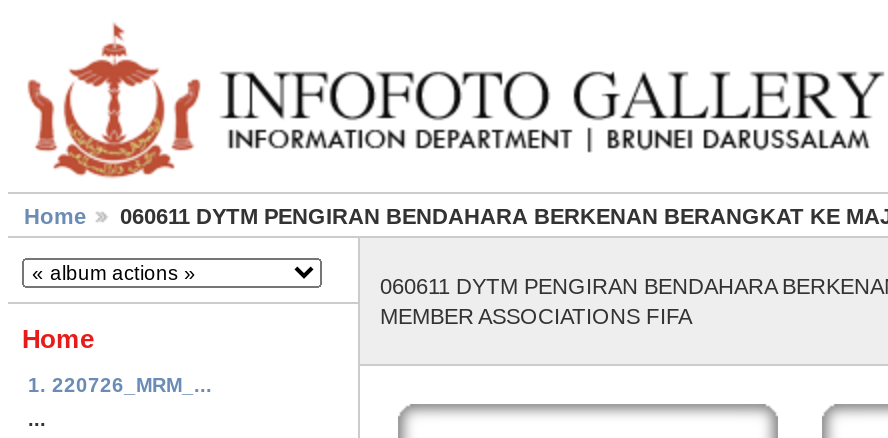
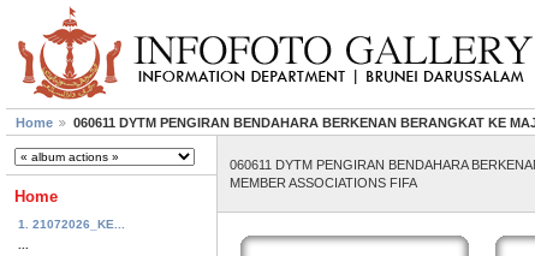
[28,373,212,395] 1. 220726_MRM_... -> [18,217,125,230] 1. 21072026_KE...

